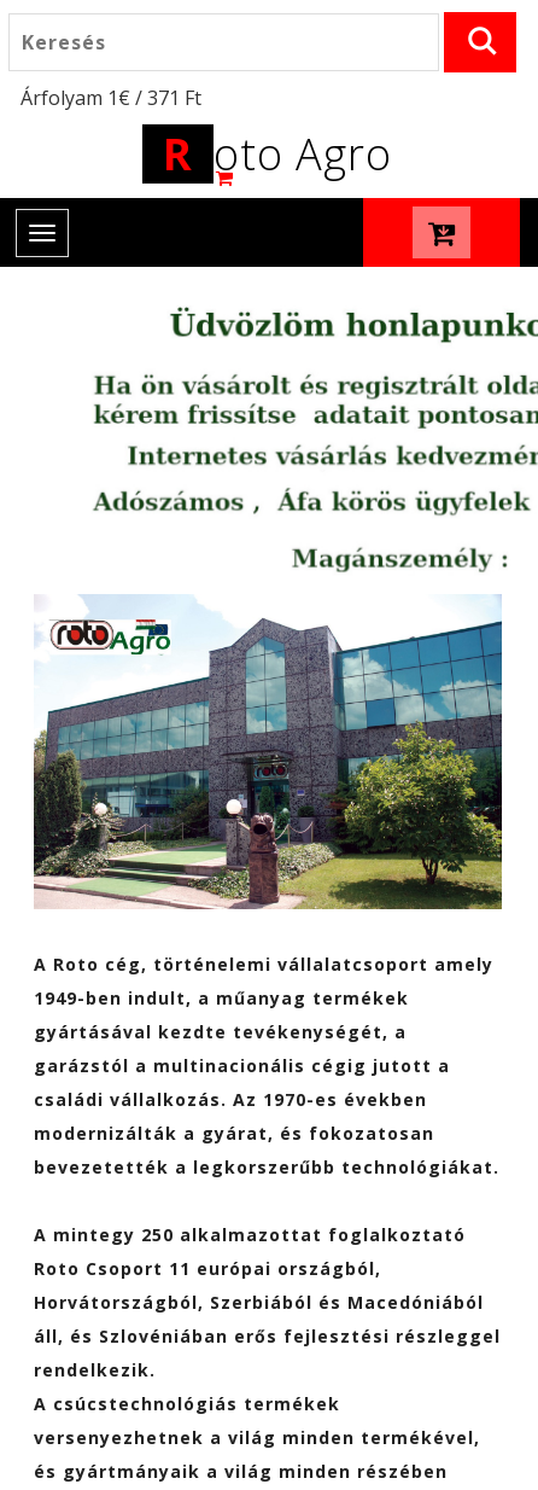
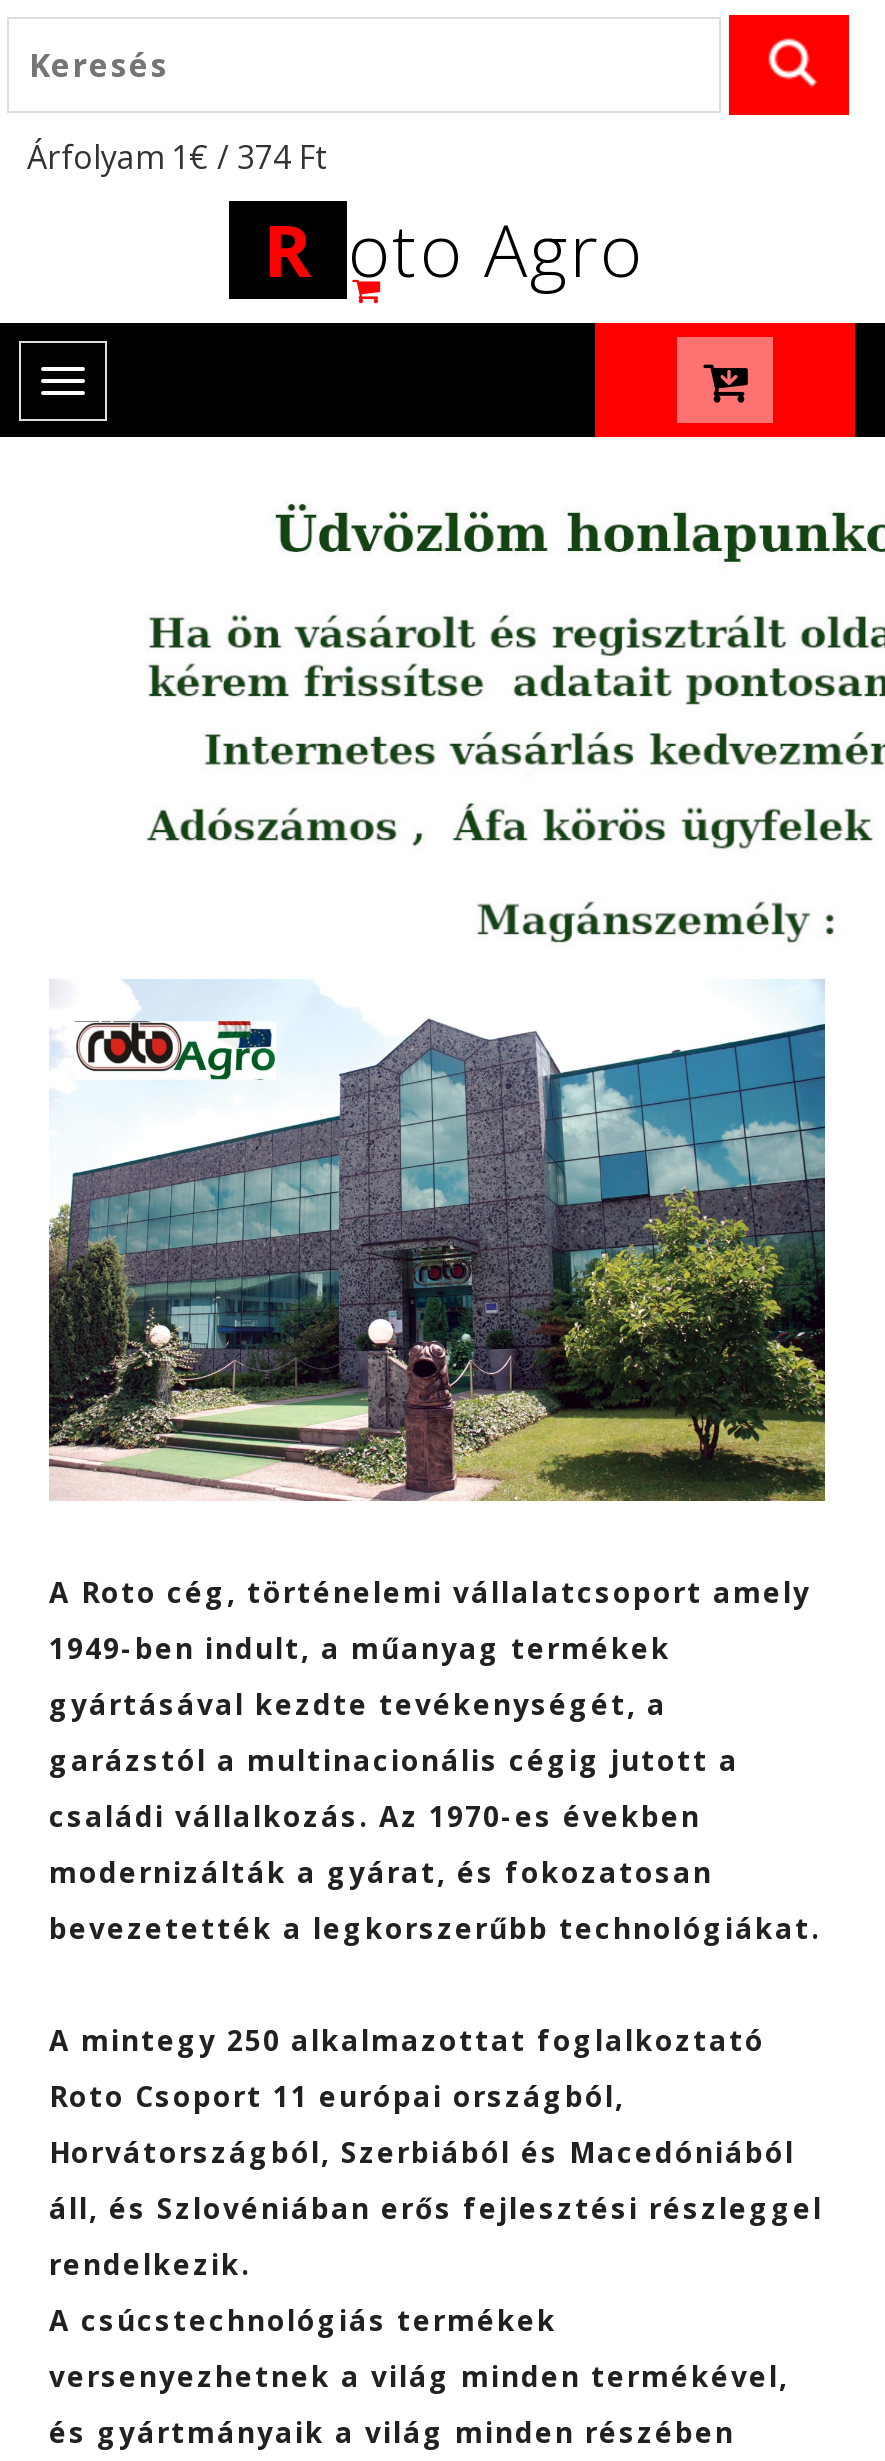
[21,85,201,111] Árfolyam 1€ / 371 Ft -> [27,135,327,179] Árfolyam 1€ / 374 Ft

